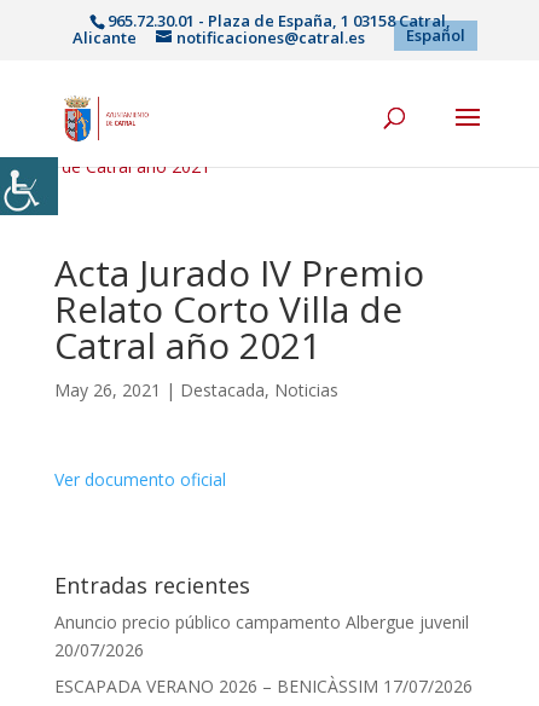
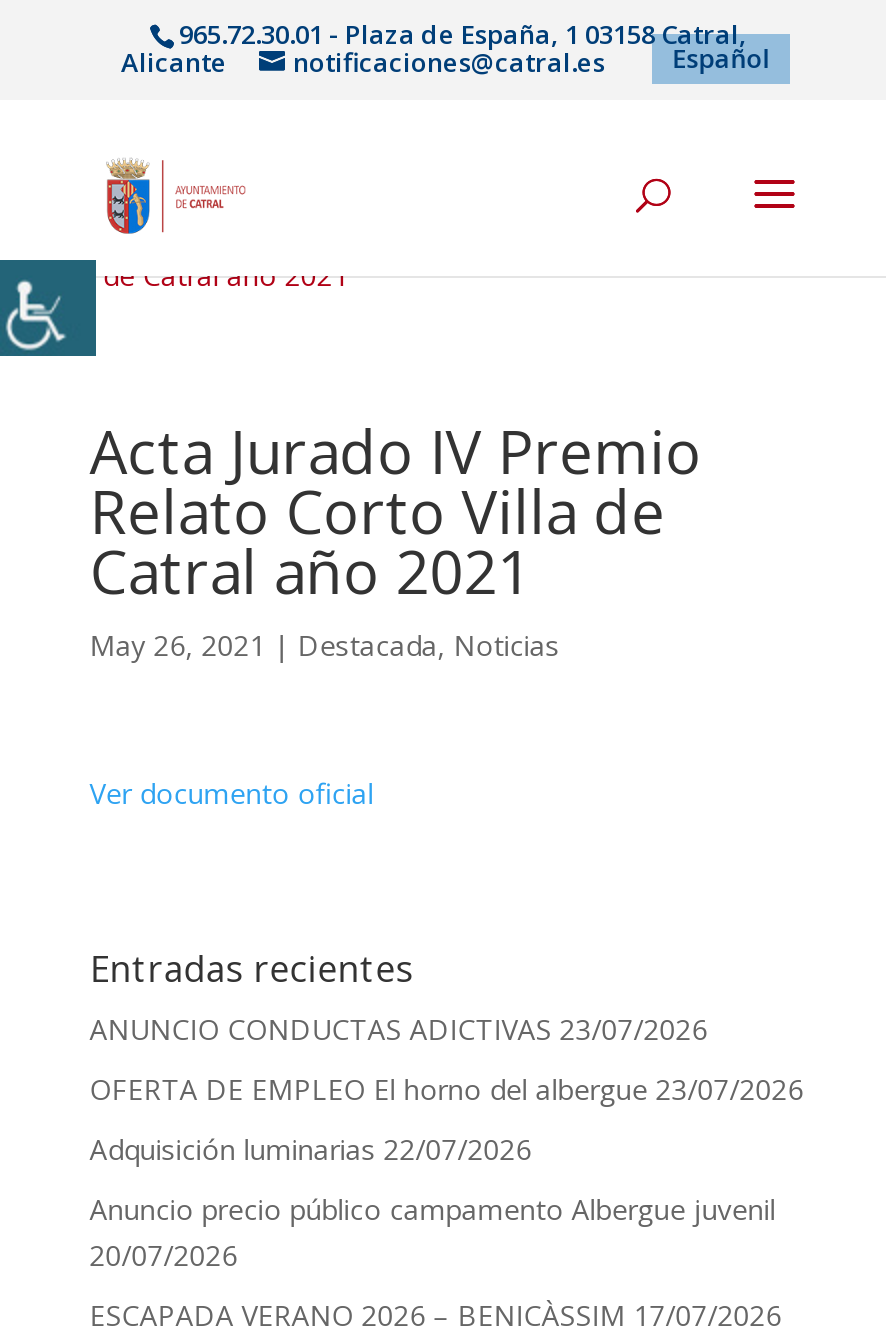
none -> [90,1011,804,1169] ANUNCIO CONDUCTAS ADICTIVAS 23/07/2026 | OFERTA DE EMPLEO El horno del albergue 23/07/2026 | Adquisición luminarias 22/07/2026

